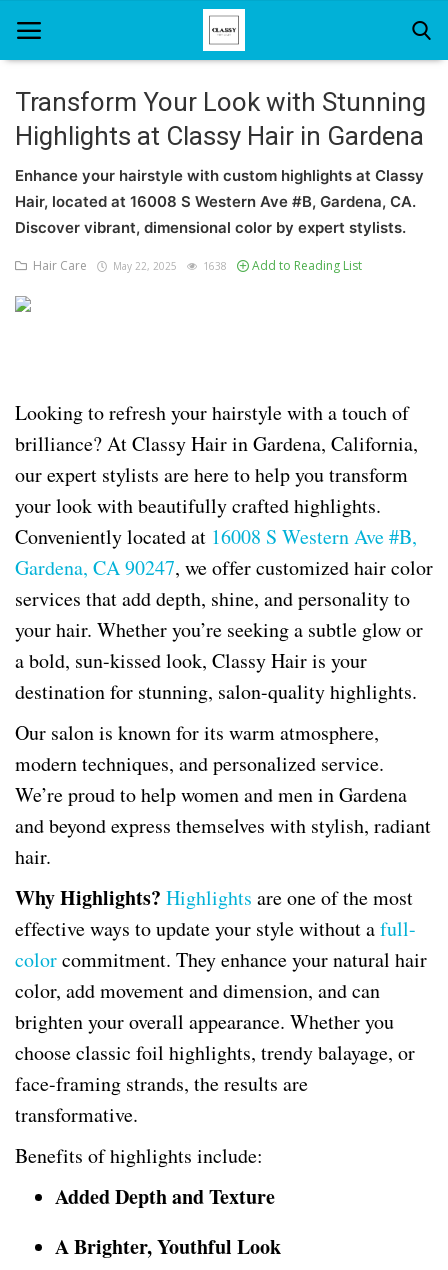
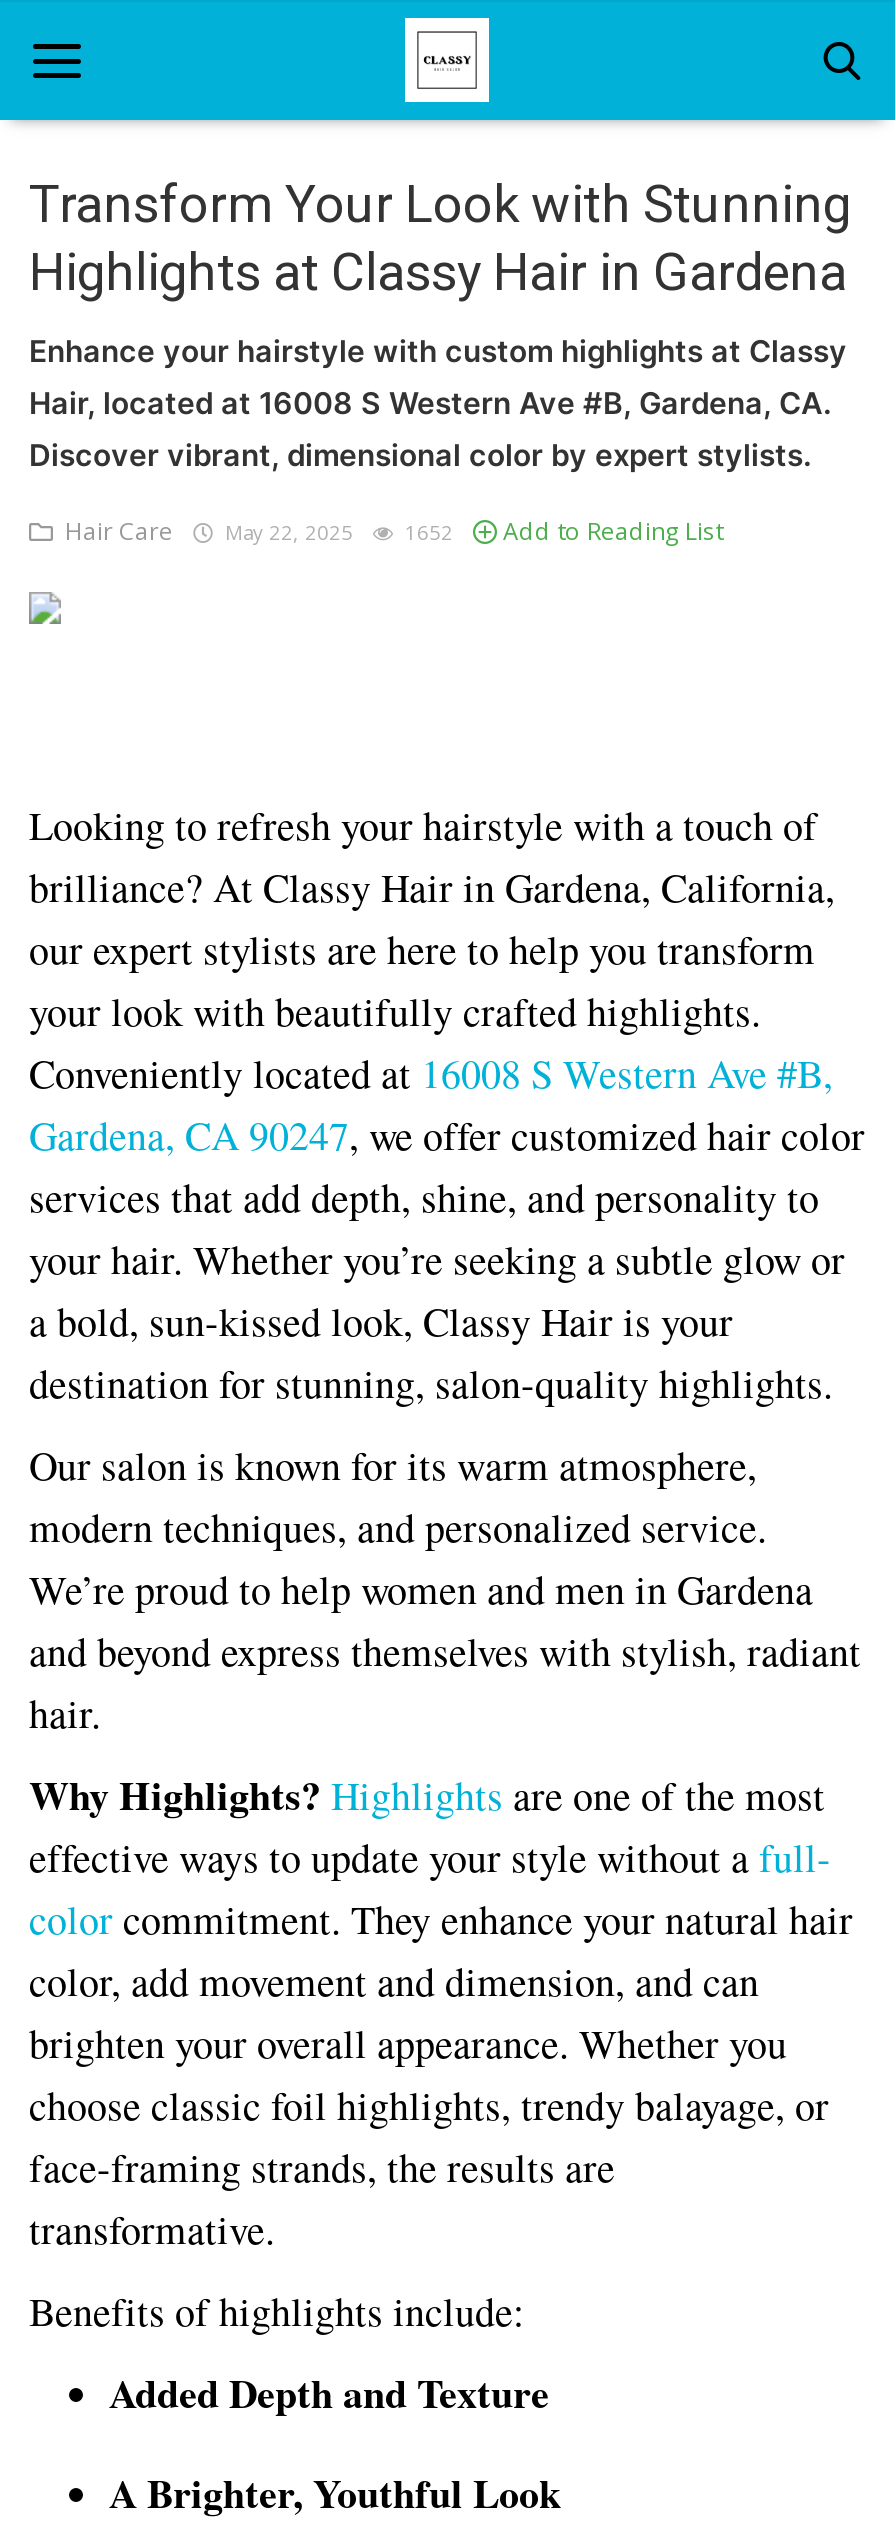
[197,259,227,273] 1638 -> [393,518,453,546] 1652

